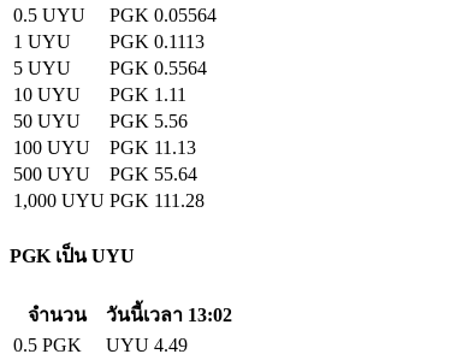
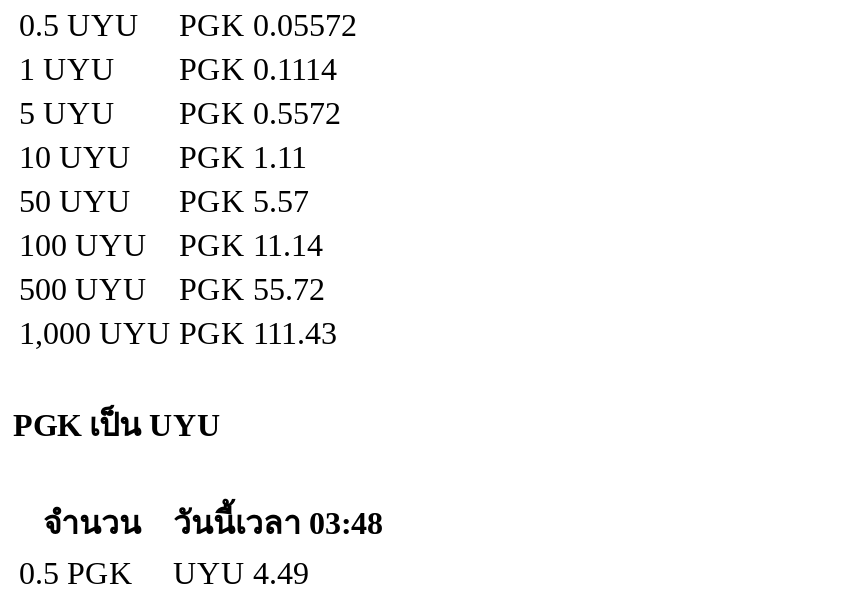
[13,5,217,25] 0.5 UYU PGK 0.05564 -> [19,8,357,42] 0.5 UYU PGK 0.05572
[13,31,205,52] 1 UYU PGK 0.1113 -> [19,52,337,86] 1 UYU PGK 0.1114
[13,58,207,78] 5 UYU PGK 0.5564 -> [19,96,341,130] 5 UYU PGK 0.5572
[13,111,188,131] 50 UYU PGK 5.56 -> [19,184,309,218] 50 UYU PGK 5.57
[13,137,196,158] 100 UYU PGK 11.13 -> [19,228,323,262] 100 UYU PGK 11.14
[13,164,197,184] 500 UYU PGK 55.64 -> [19,272,325,306] 500 UYU PGK 55.72
[13,190,205,211] 1,000 UYU PGK 111.28 -> [19,316,337,350] 1,000 UYU PGK 111.43
[106,305,232,326] วันนี้เวลา 13:02 -> [173,507,383,541] วันนี้เวลา 03:48

